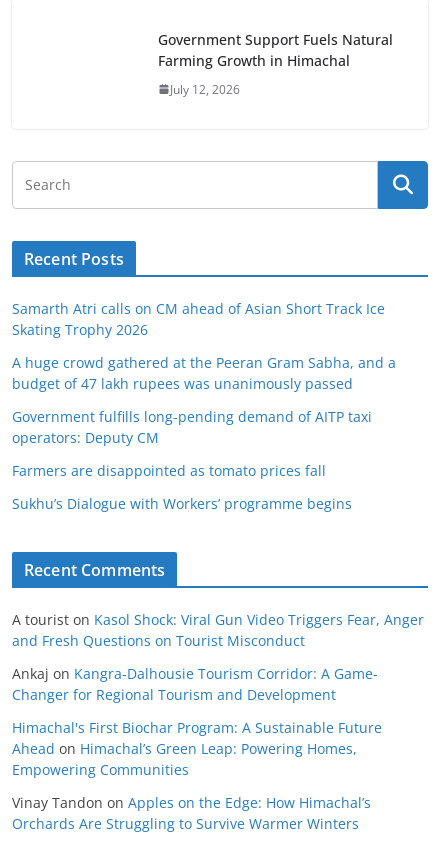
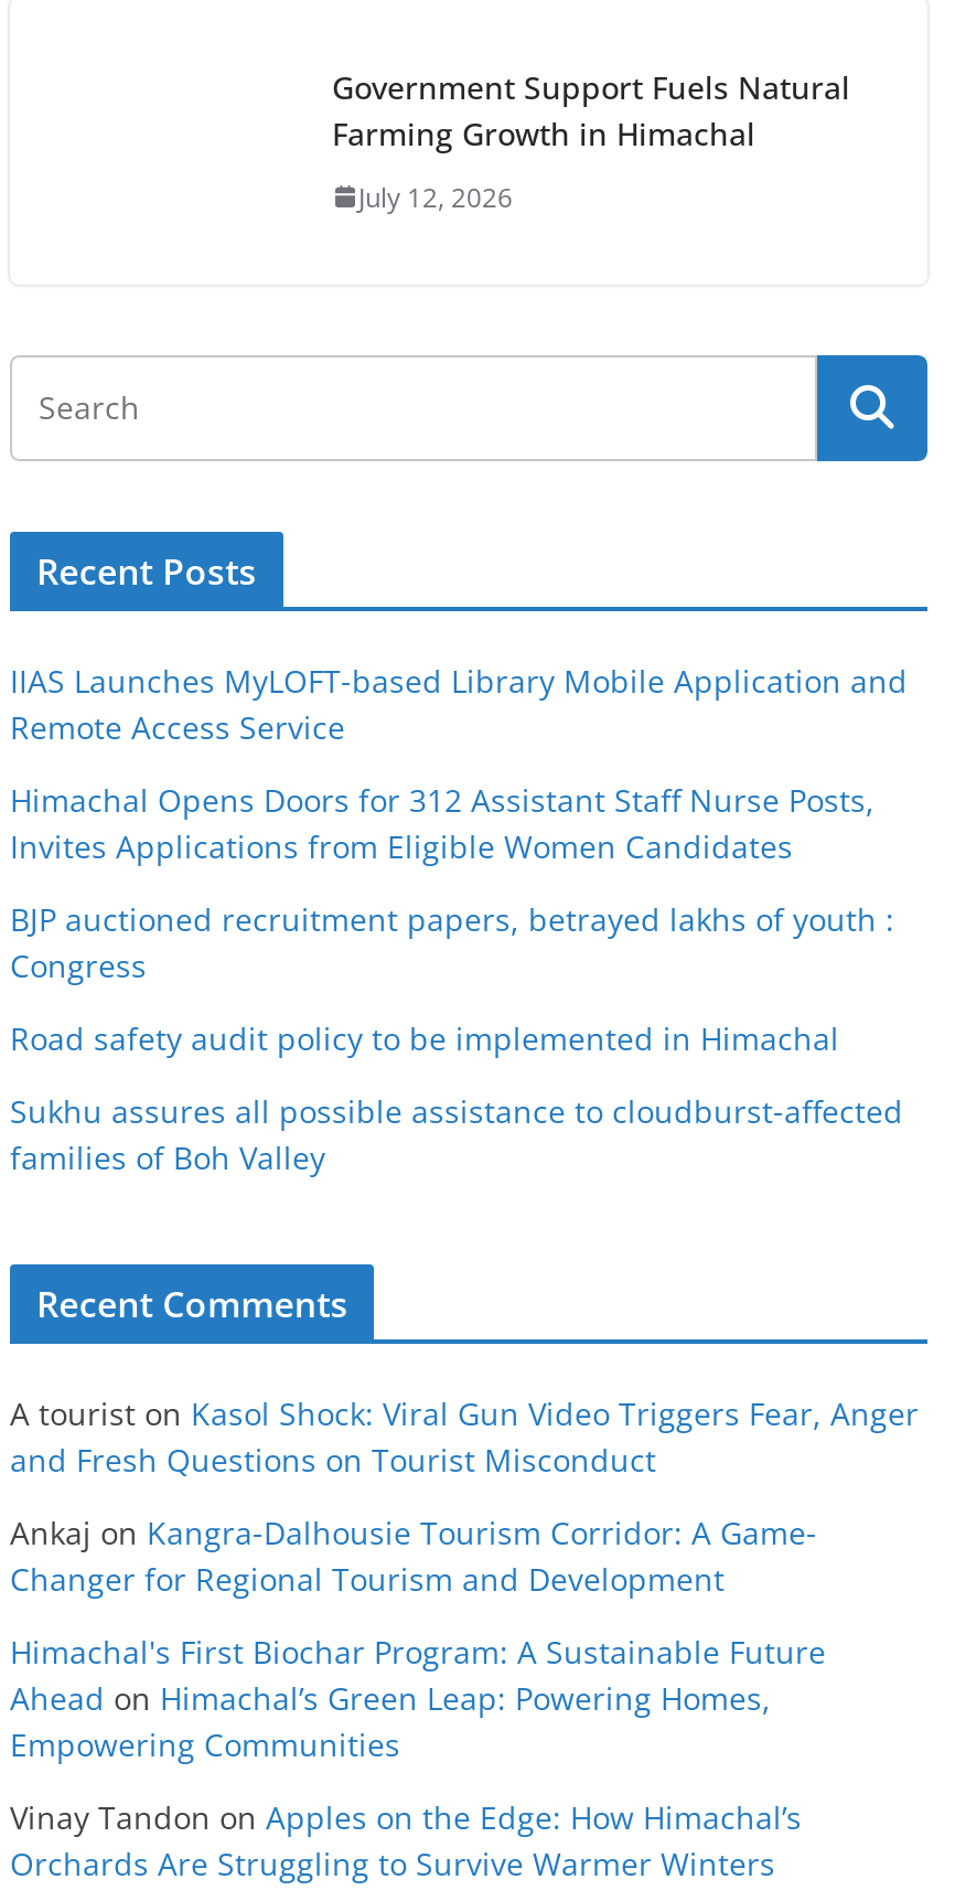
[12,299,385,339] Samarth Atri calls on CM ahead of Asian Short Track Ice | Skating Trophy 2026 -> [10,660,908,748] IIAS Launches MyLOFT-based Library Mobile Application and | Remote Access Service
[12,353,396,393] A huge crowd gathered at the Peeran Gram Sabha, and a | budget of 47 lakh rupees was unanimously passed -> [10,779,874,867] Himachal Opens Doors for 312 Assistant Staff Nurse Posts, | Invites Applications from Eligible Women Candidates
[12,407,372,447] Government fulfills long-pending demand of AITP taxi | operators: Deputy CM -> [10,898,894,987] BJP auctioned recruitment papers, betrayed lakhs of youth : | Congress
[12,461,326,480] Farmers are disappointed as tomato prices fall -> [10,1017,839,1059] Road safety audit policy to be implemented in Himachal
[12,494,352,513] Sukhu’s Dialogue with Workers’ programme begins -> [10,1090,903,1179] Sukhu assures all possible assistance to cloudburst-affected | families of Boh Valley

